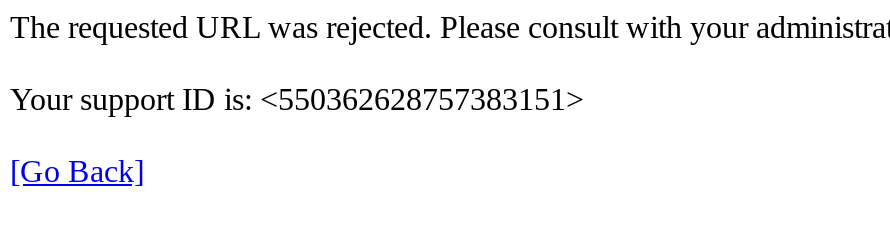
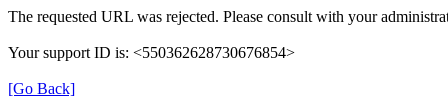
[10,82,584,116] Your support ID is: <550362628757383151> -> [8,44,295,61] Your support ID is: <550362628730676854>

